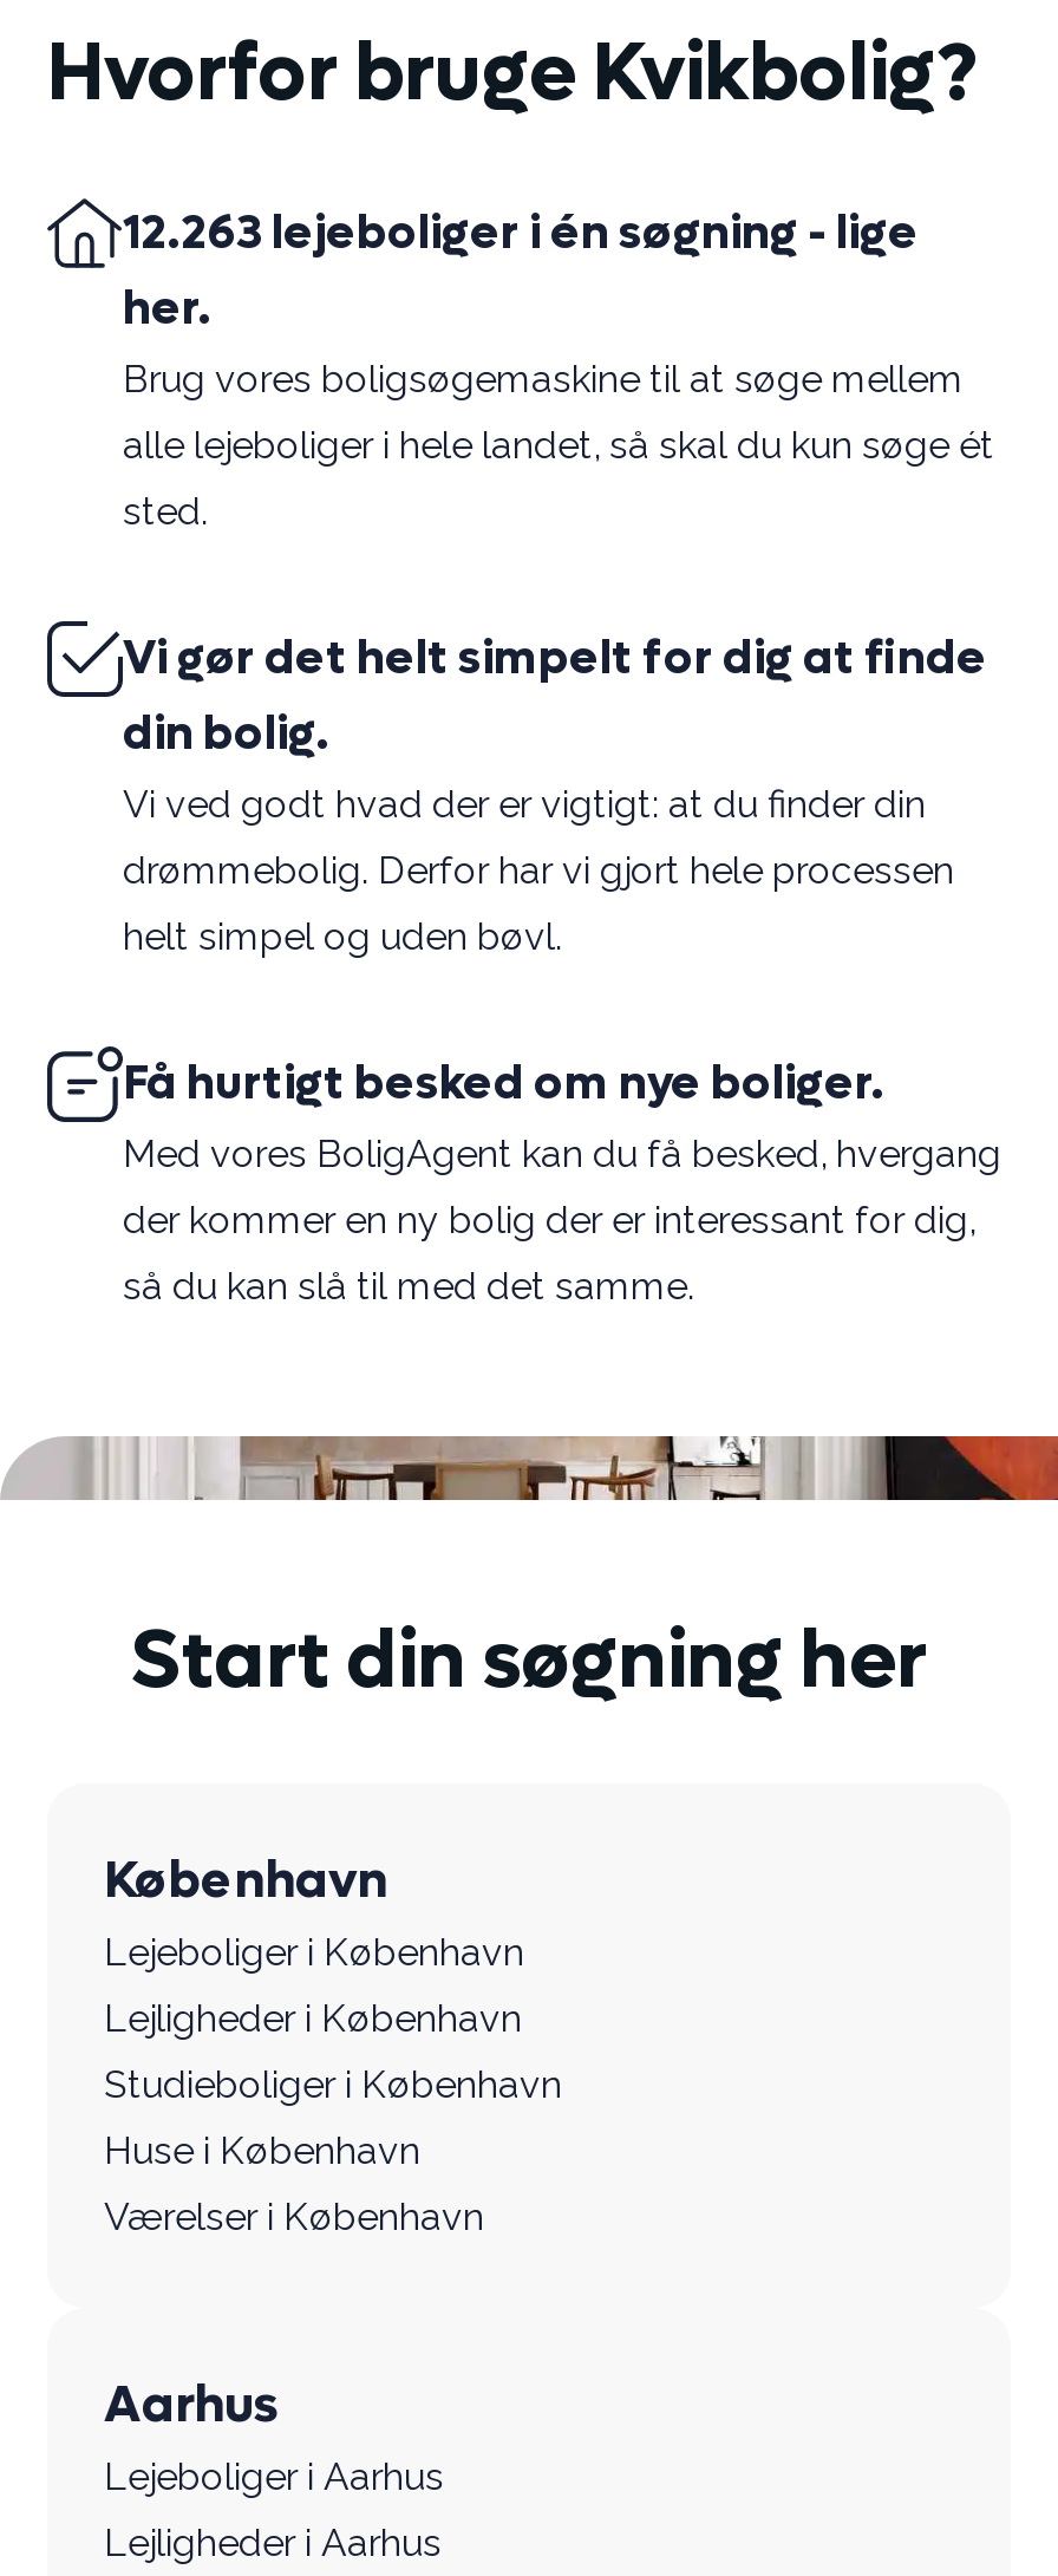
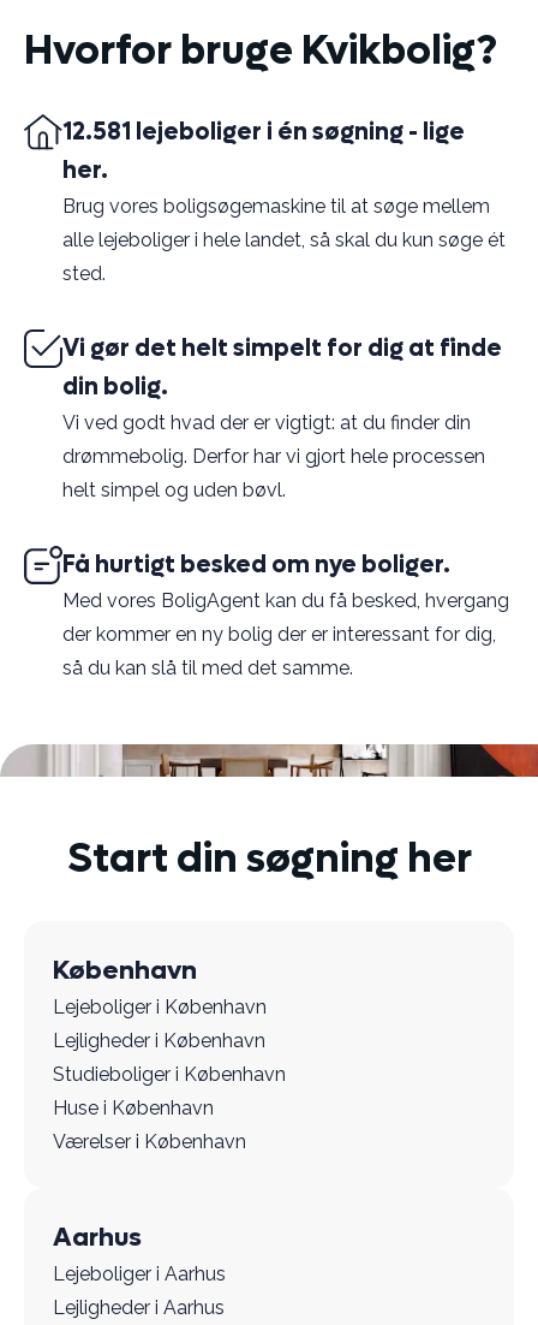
[123,203,919,265] 12.263 lejeboliger i én søgning - lige -> [62,117,465,148] 12.581 lejeboliger i én søgning - lige

